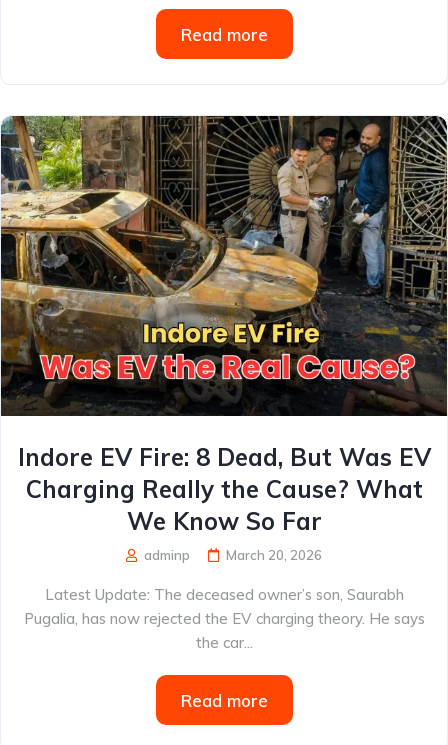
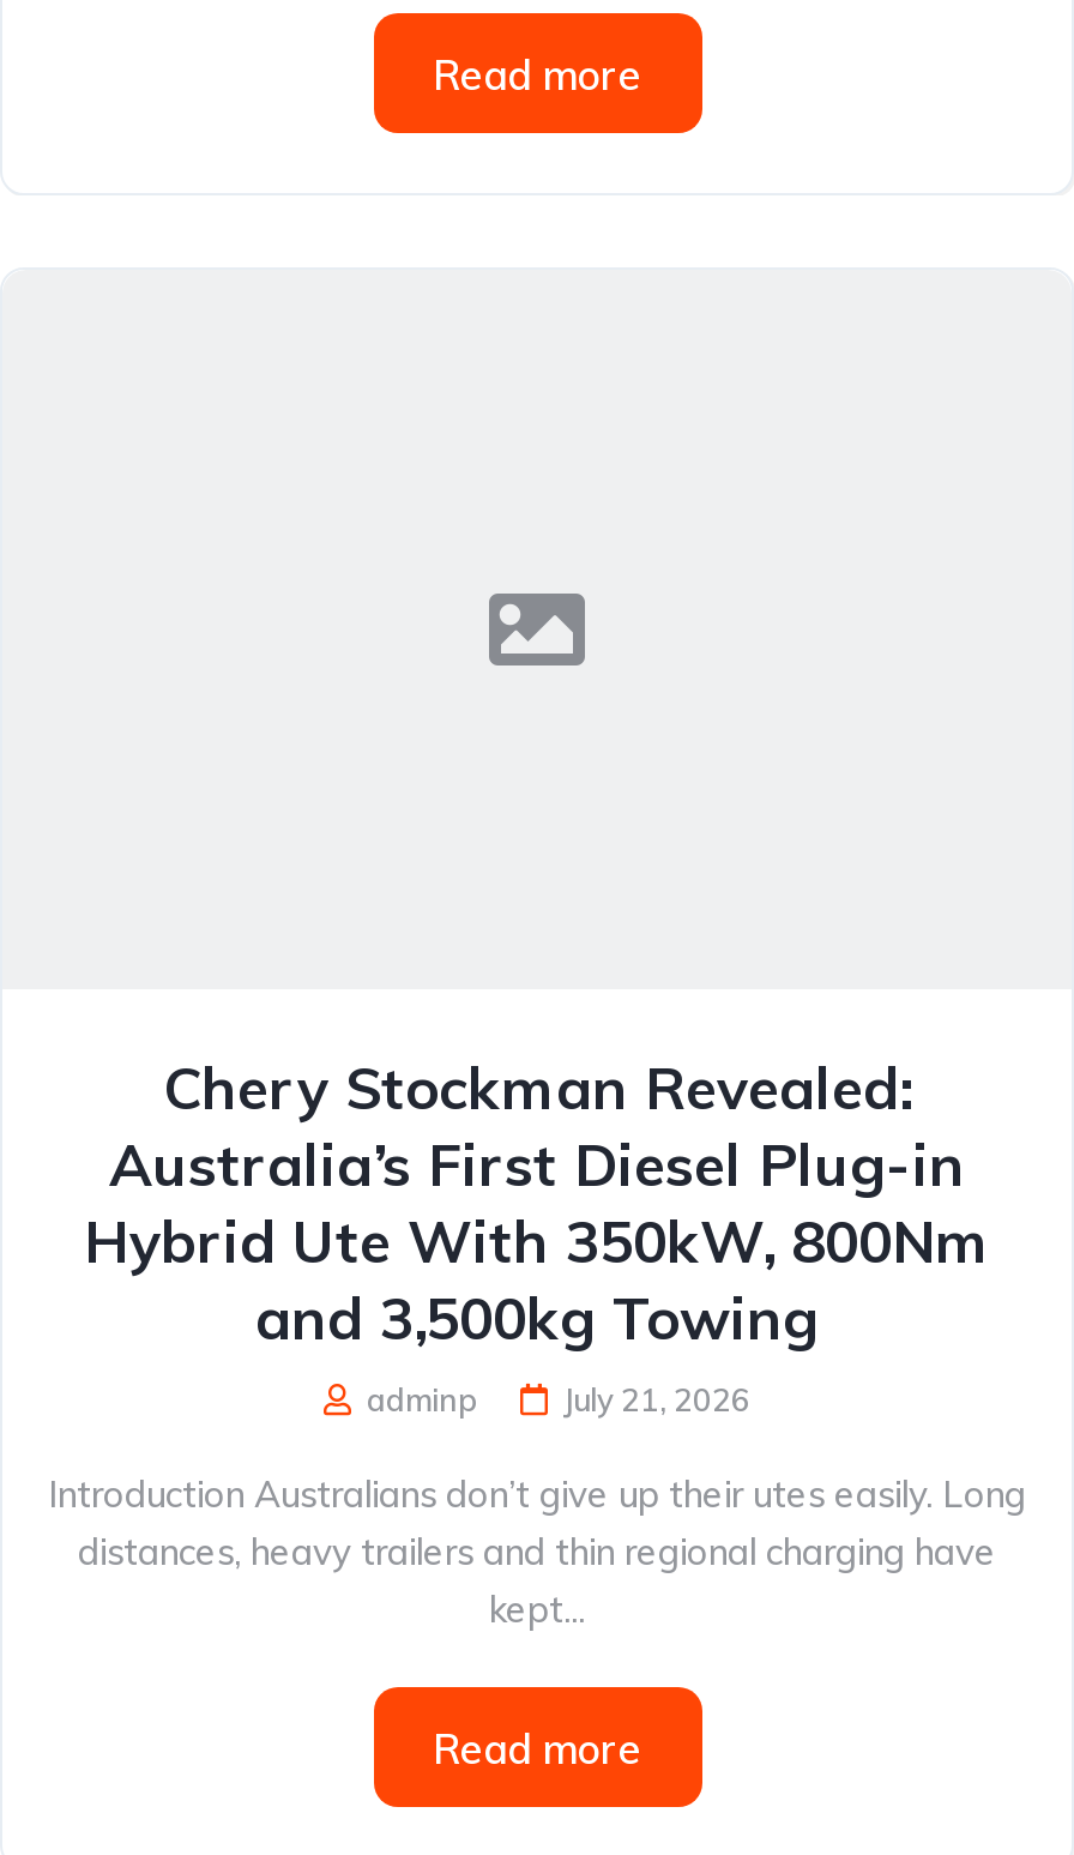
[3,115,445,417] [image] -> none
[17,442,430,536] Indore EV Fire: 8 Dead, But Was EV | Charging Really the Cause? What | We Know So Far -> [84,1051,990,1354] Chery Stockman Revealed: | Australia’s First Diesel Plug-in | Hybrid Ute With 350kW, 800Nm | and 3,500kg Towing
[226,547,322,563] March 20, 2026 -> [563,1380,750,1418] July 21, 2026
[23,585,424,652] Latest Update: The deceased owner’s son, Saurabh | Pugalia, has now rejected the EV charging theory. He says | the car... -> [48,1471,1026,1632] Introduction Australians don’t give up their utes easily. Long | distances, heavy trailers and thin regional charging have | kept...

